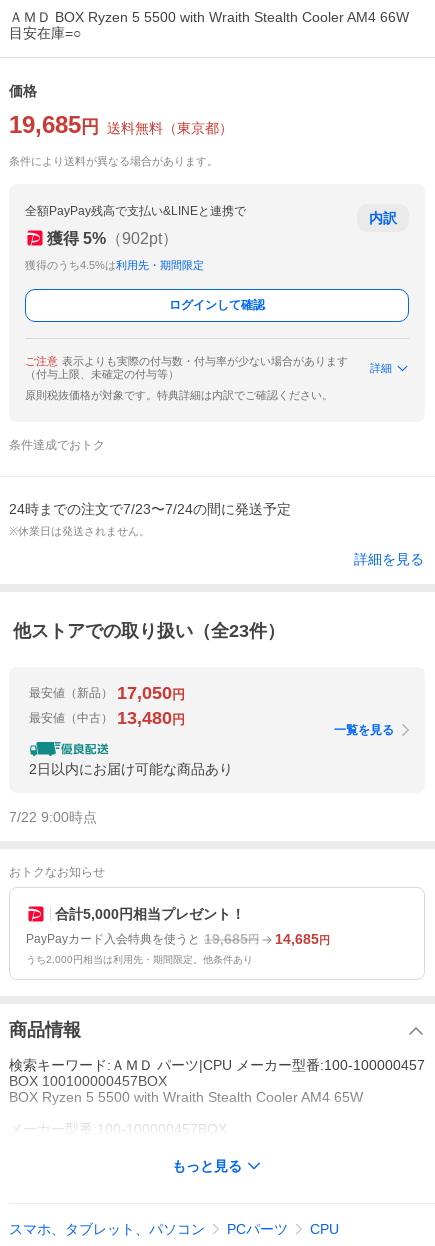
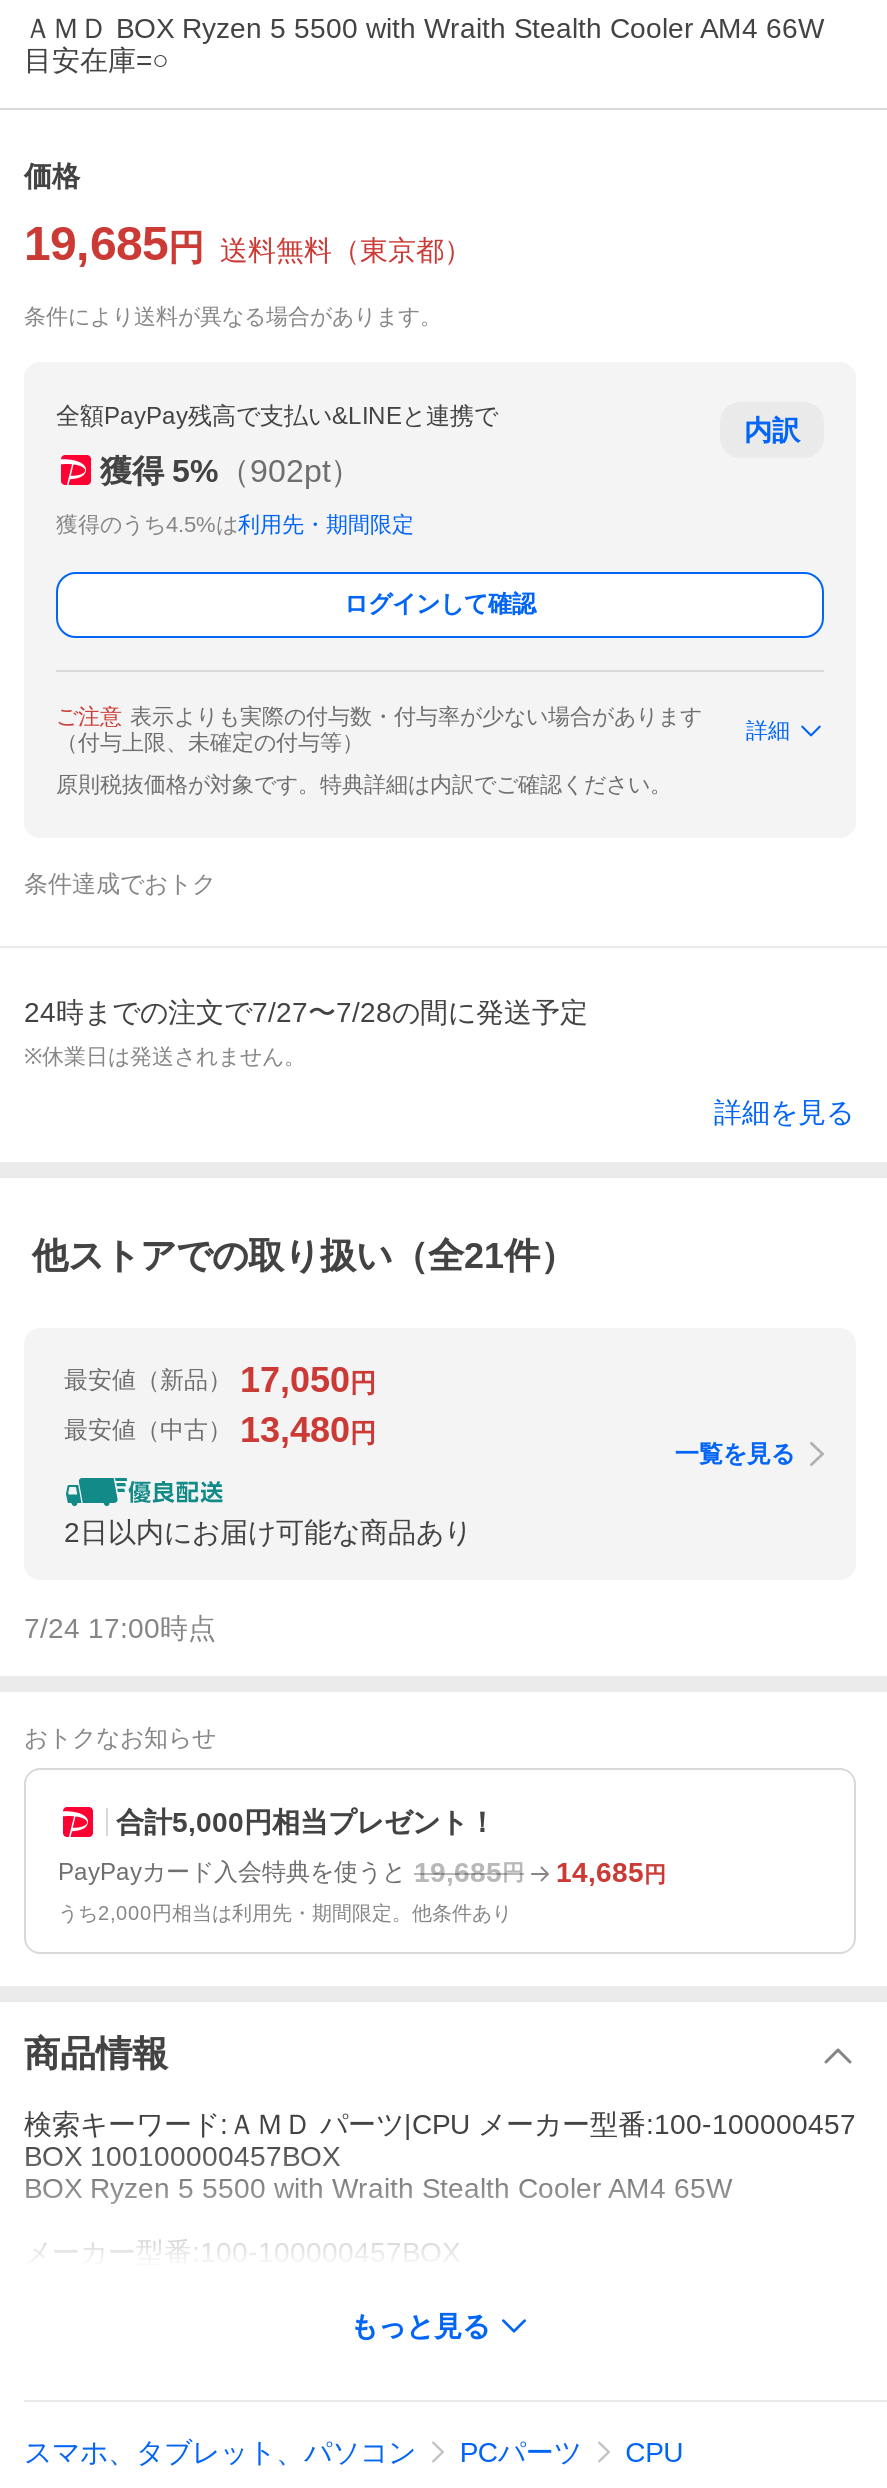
[9,501,291,517] 24時までの注文で7/23〜7/24の間に発送予定 -> [24,996,588,1028] 24時までの注文で7/27〜7/28の間に発送予定
[13,621,285,641] 他ストアでの取り扱い（全23件） -> [32,1237,576,1277] 他ストアでの取り扱い（全21件）
[9,809,97,825] 7/22 9:00時点 -> [24,1613,216,1645] 7/24 17:00時点

